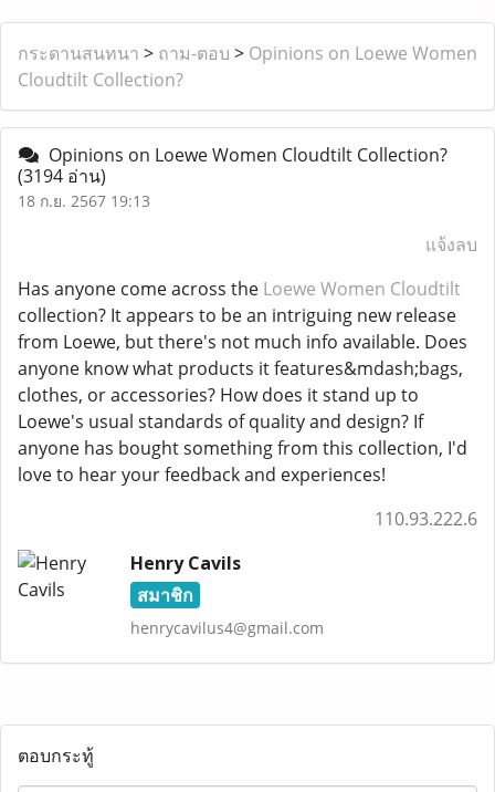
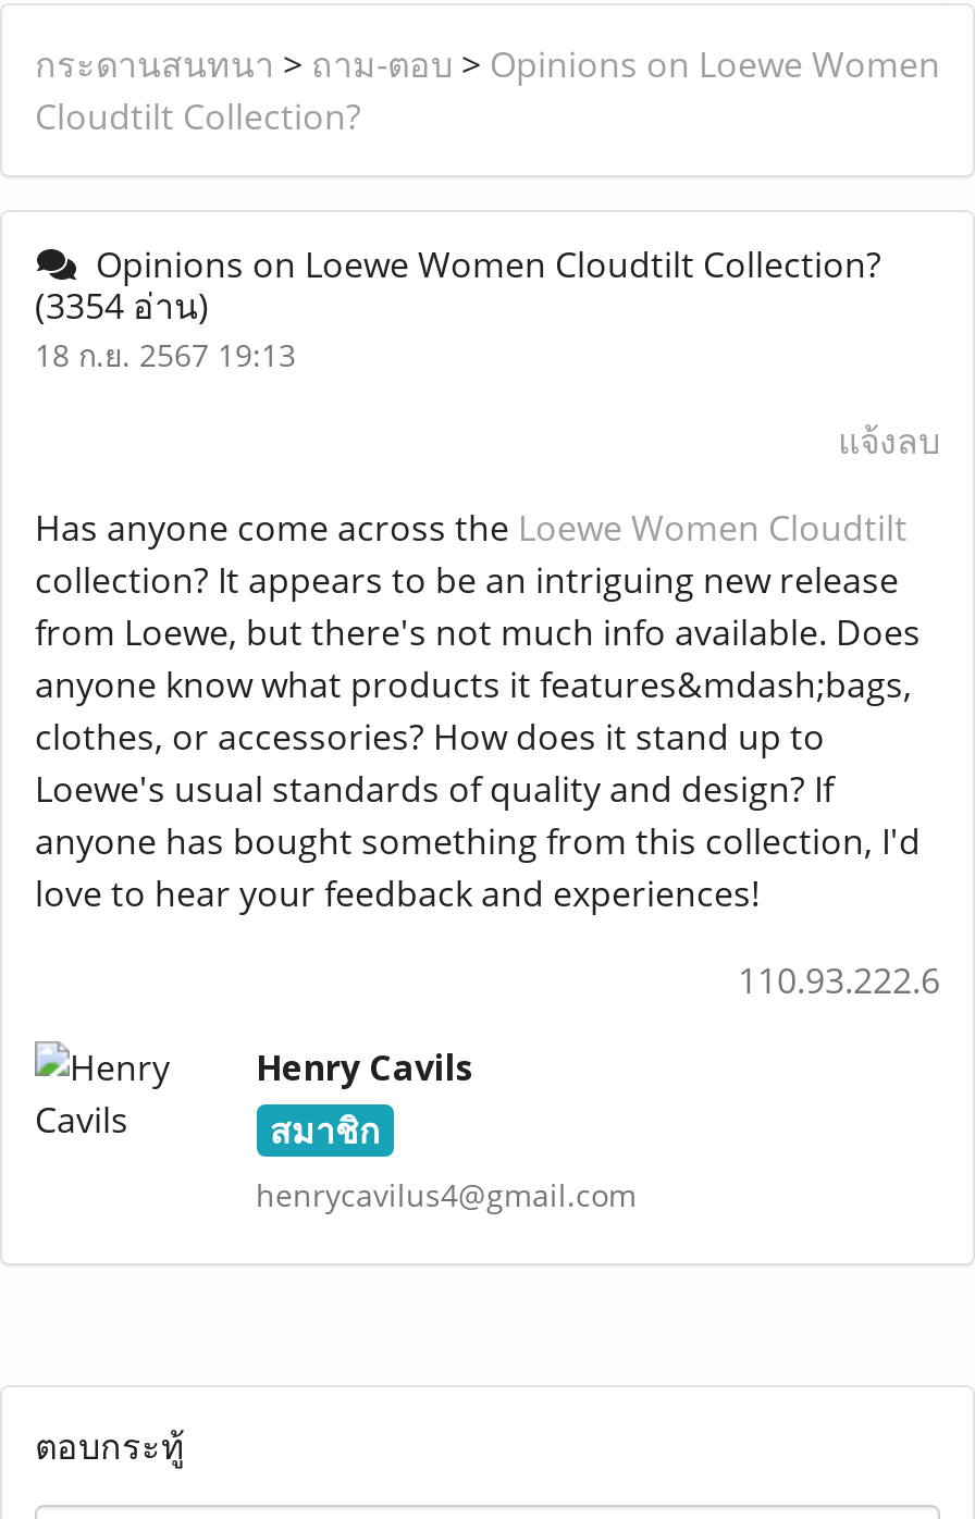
[18,164,106,188] (3194 อ่าน) -> [35,282,209,330] (3354 อ่าน)

